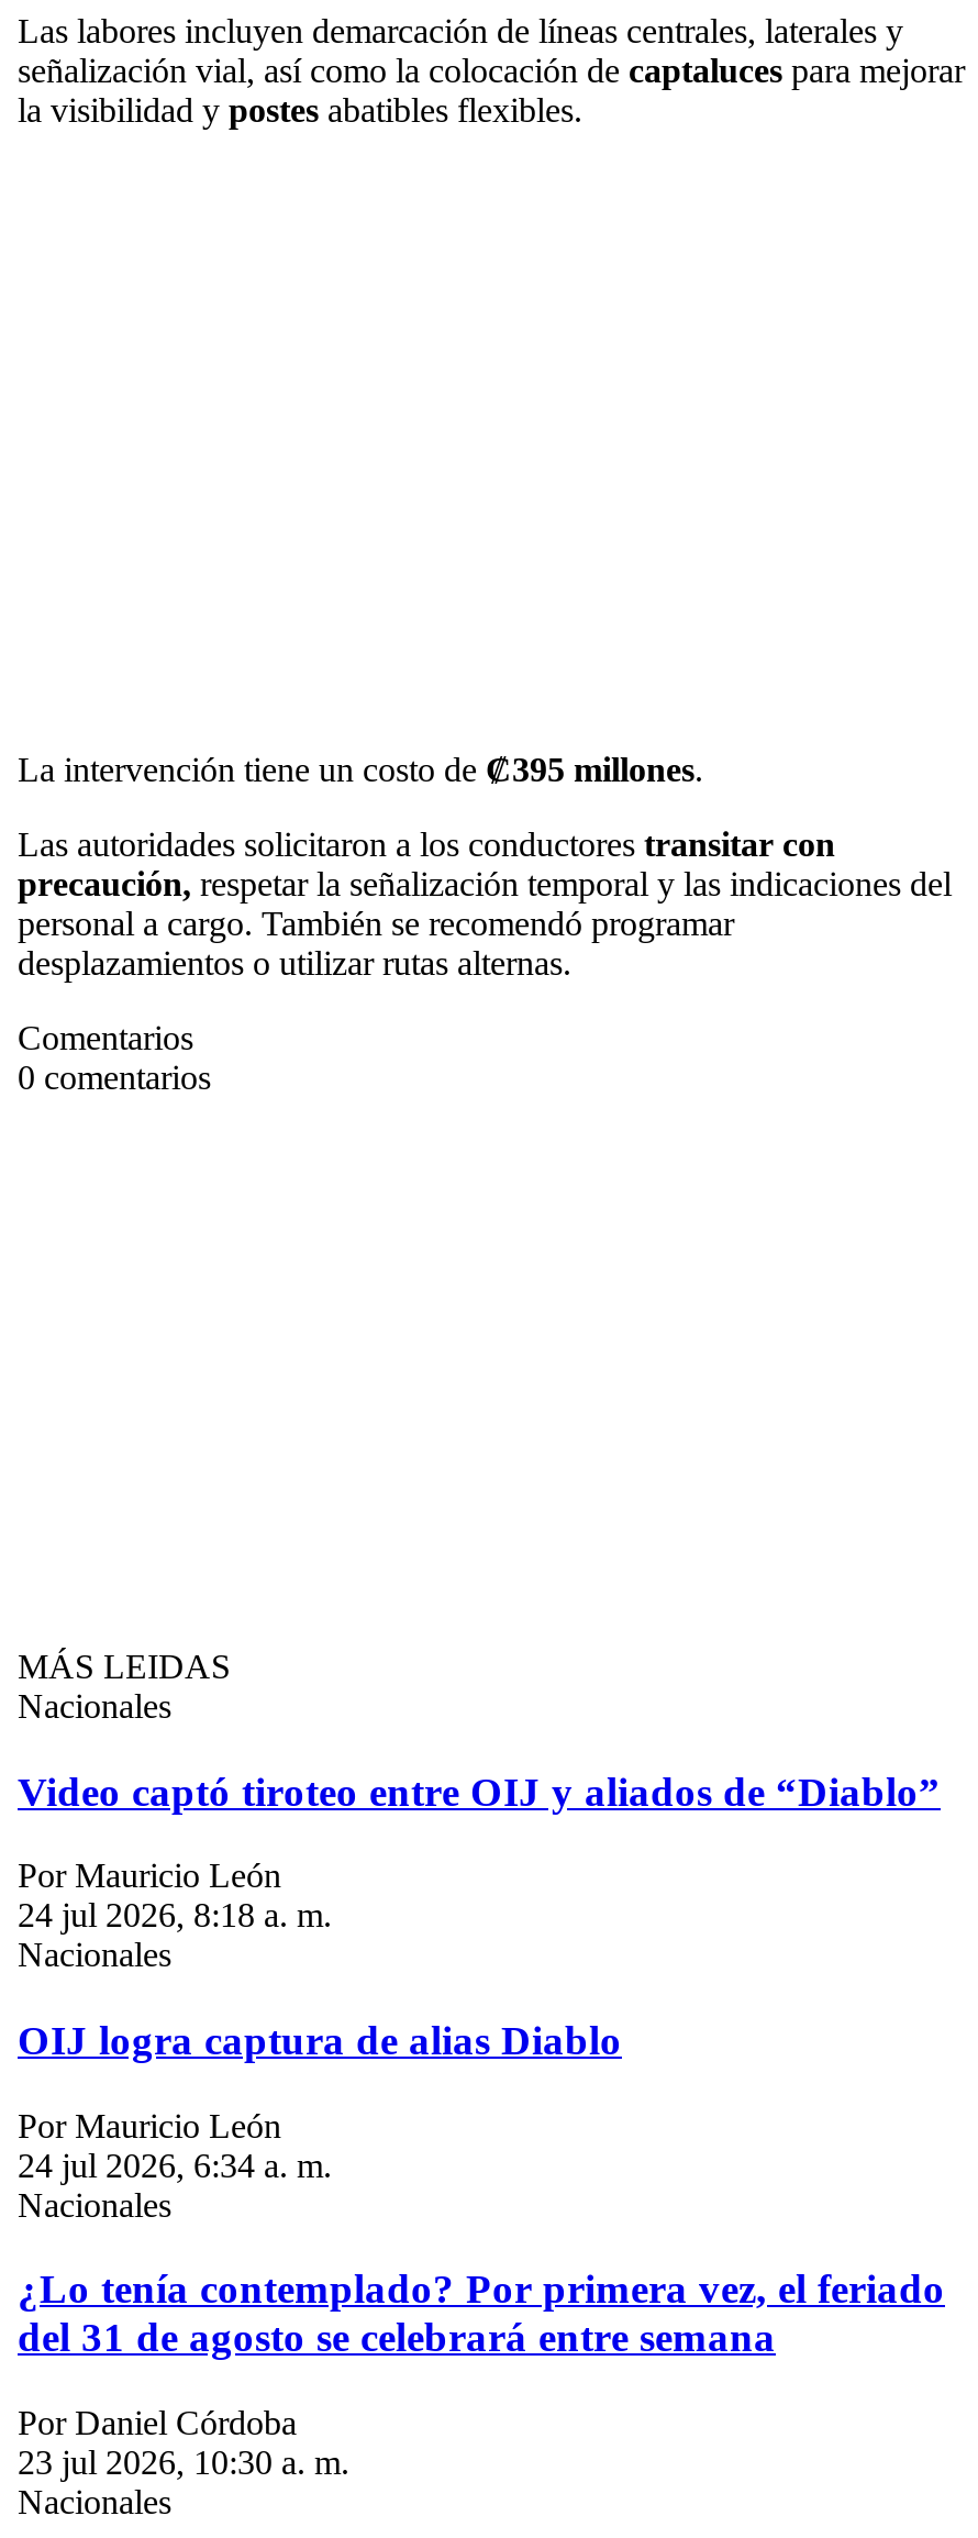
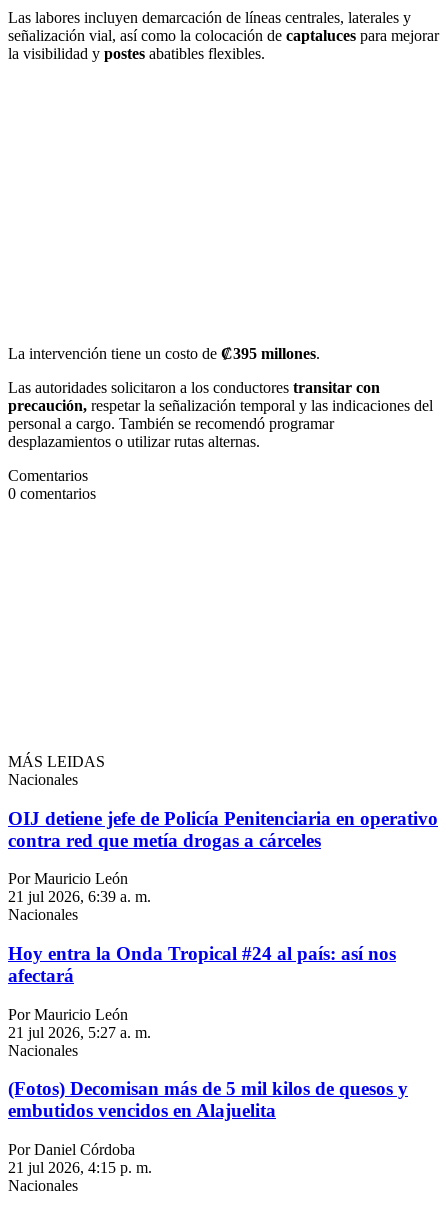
[18,1767,941,1814] Video captó tiroteo entre OIJ y aliados de “Diablo” -> [8,807,438,850] OIJ detiene jefe de Policía Penitenciaria en operativo | contra red que metía drogas a cárceles
[18,1897,332,1934] 24 jul 2026, 8:18 a. m. -> [8,888,151,905] 21 jul 2026, 6:39 a. m.
[18,2017,622,2063] OIJ logra captura de alias Diablo -> [8,943,396,986] Hoy entra la Onda Tropical #24 al país: así nos | afectará
[18,2146,332,2183] 24 jul 2026, 6:34 a. m. -> [8,1024,151,1041] 21 jul 2026, 5:27 a. m.
[18,2266,945,2361] ¿Lo tenía contemplado? Por primera vez, el feriado | del 31 de agosto se celebrará entre semana -> [8,1078,408,1121] (Fotos) Decomisan más de 5 mil kilos de quesos y | embutidos vencidos en Alajuelita
[18,2444,349,2481] 23 jul 2026, 10:30 a. m. -> [8,1159,152,1176] 21 jul 2026, 4:15 p. m.

